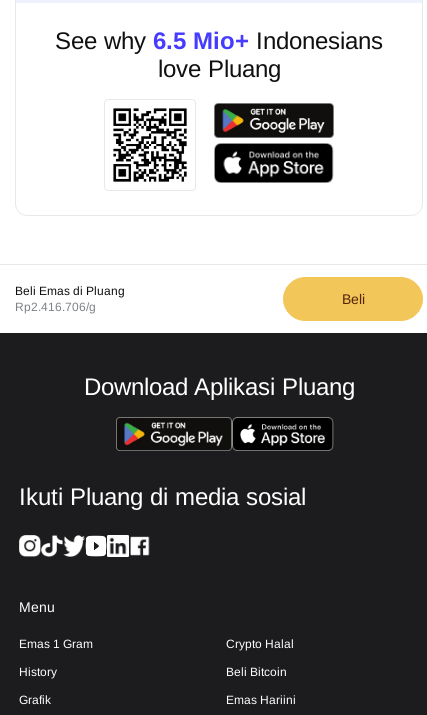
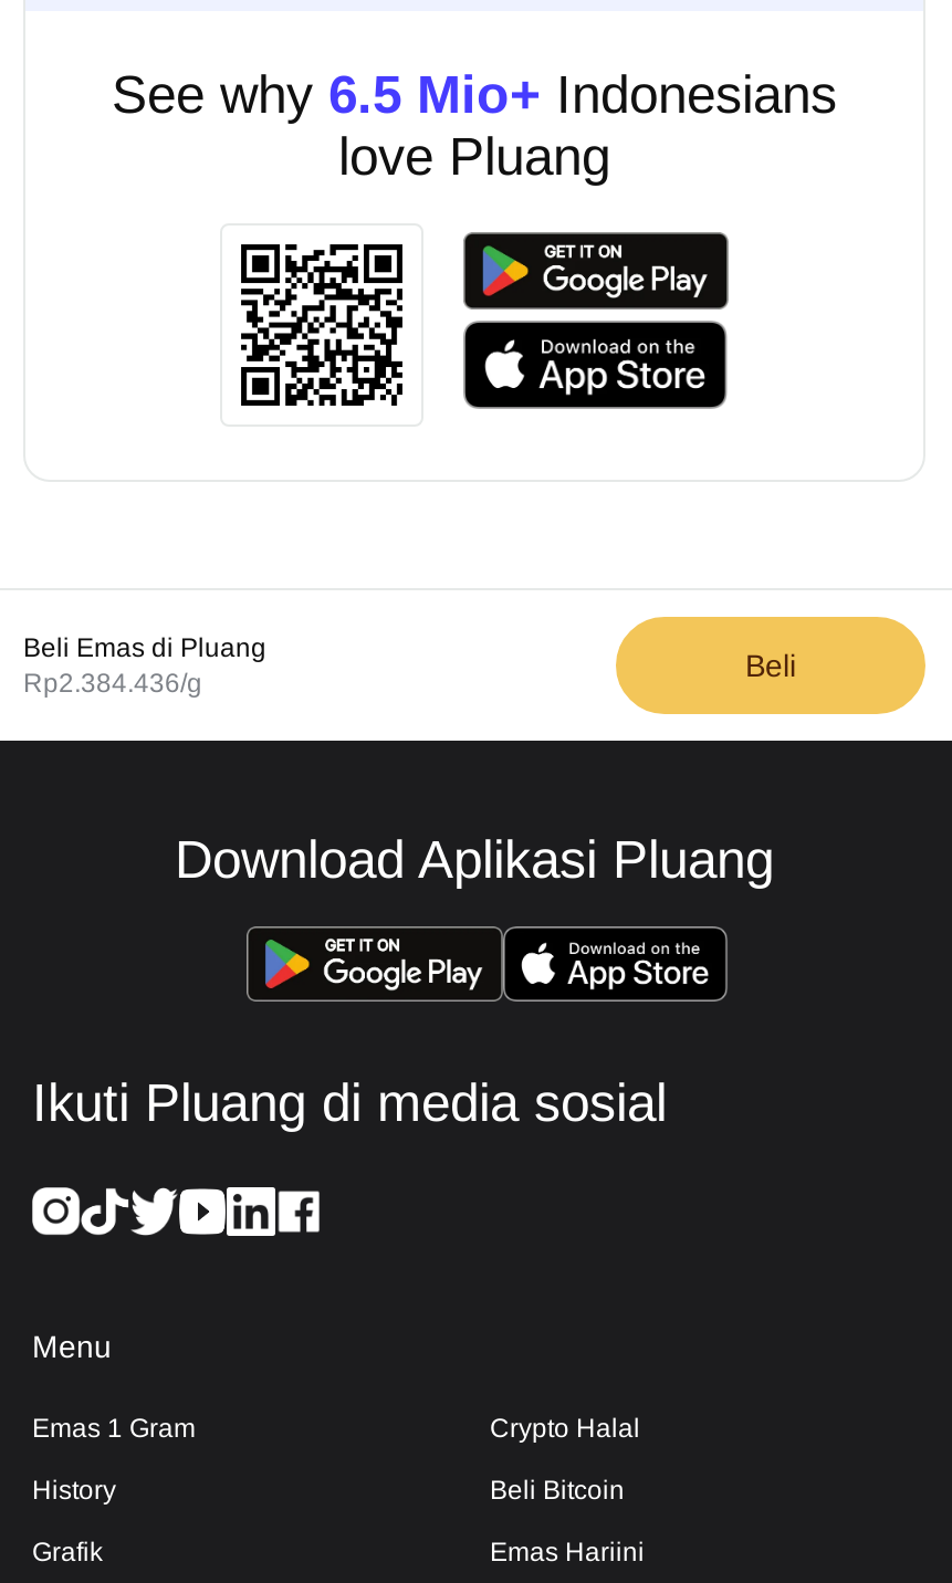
[15,300,96,314] Rp2.416.706/g -> [23,668,202,699] Rp2.384.436/g

